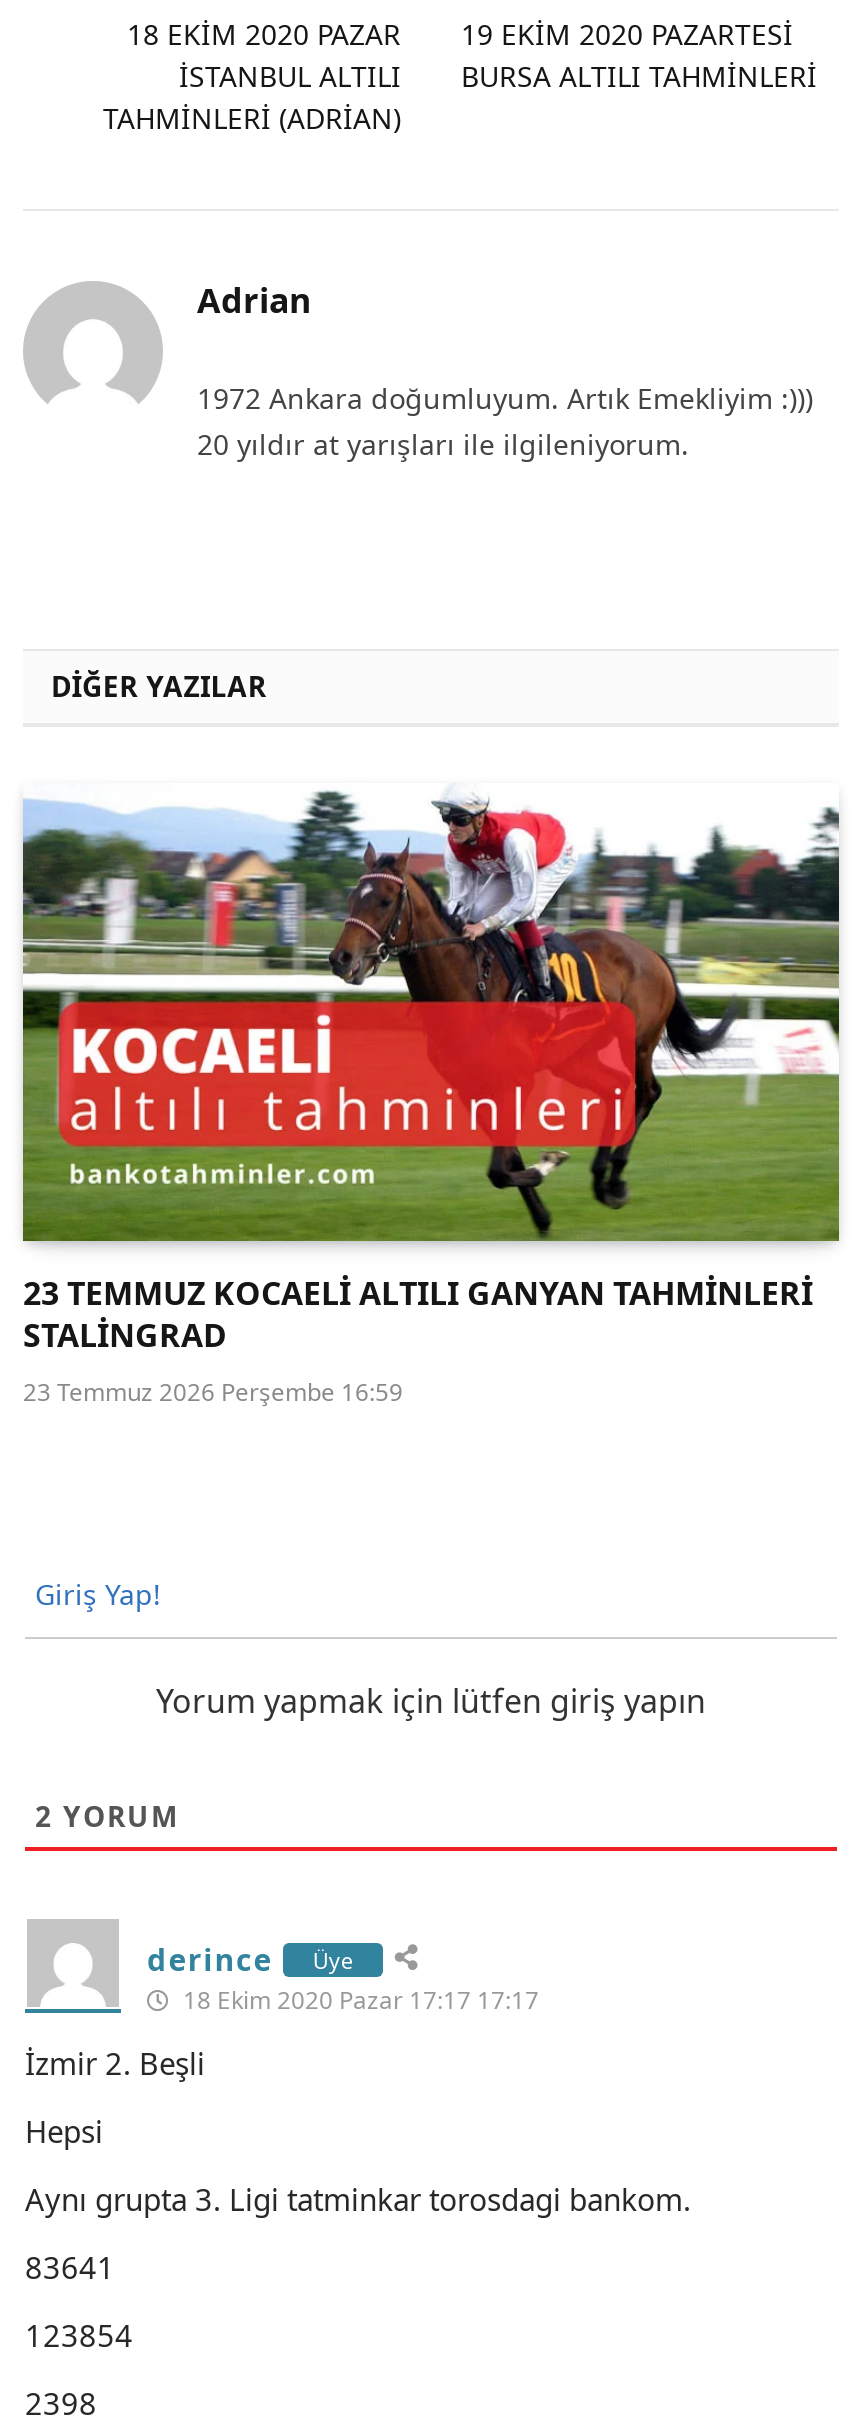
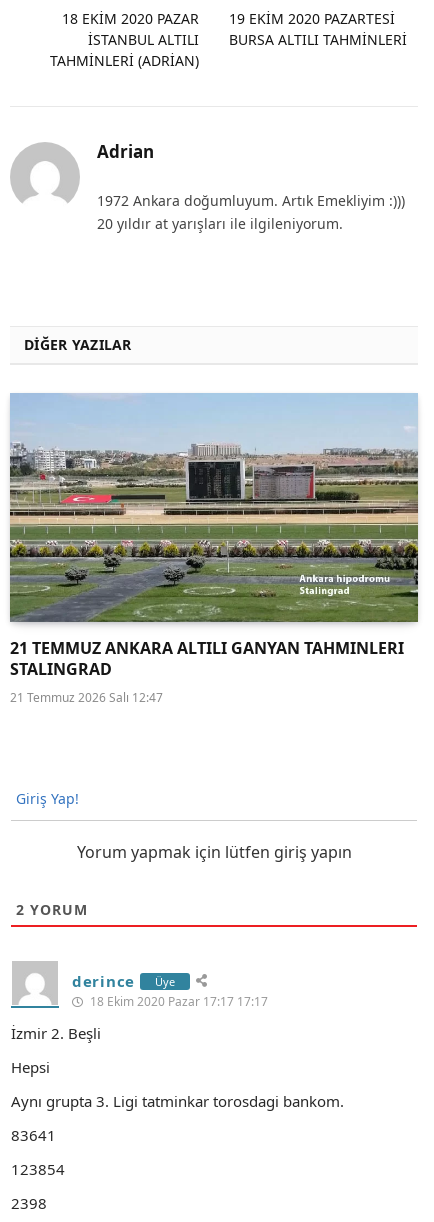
[21,783,841,1410] [image] | 23 TEMMUZ KOCAELİ ALTILI GANYAN TAHMİNLERİ | STALİNGRAD | 23 Temmuz 2026 Perşembe 16:59 -> [9,392,419,706] [image] | 21 TEMMUZ ANKARA ALTILI GANYAN TAHMINLERI | STALINGRAD | 21 Temmuz 2026 Salı 12:47

